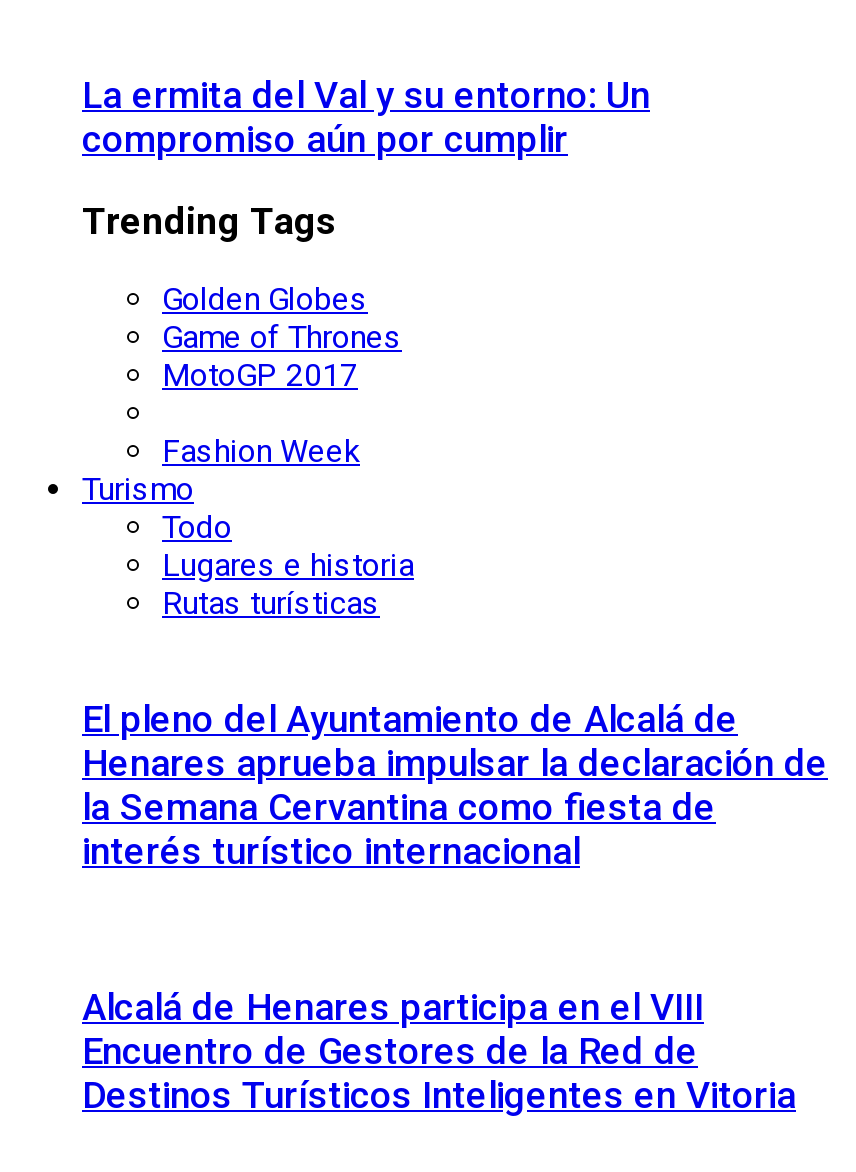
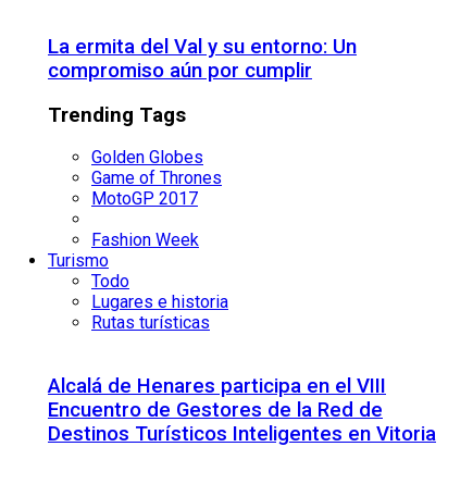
[82,698,828,874] El pleno del Ayuntamiento de Alcalá de | Henares aprueba impulsar la declaración de | la Semana Cervantina como fiesta de | interés turístico internacional -> none

